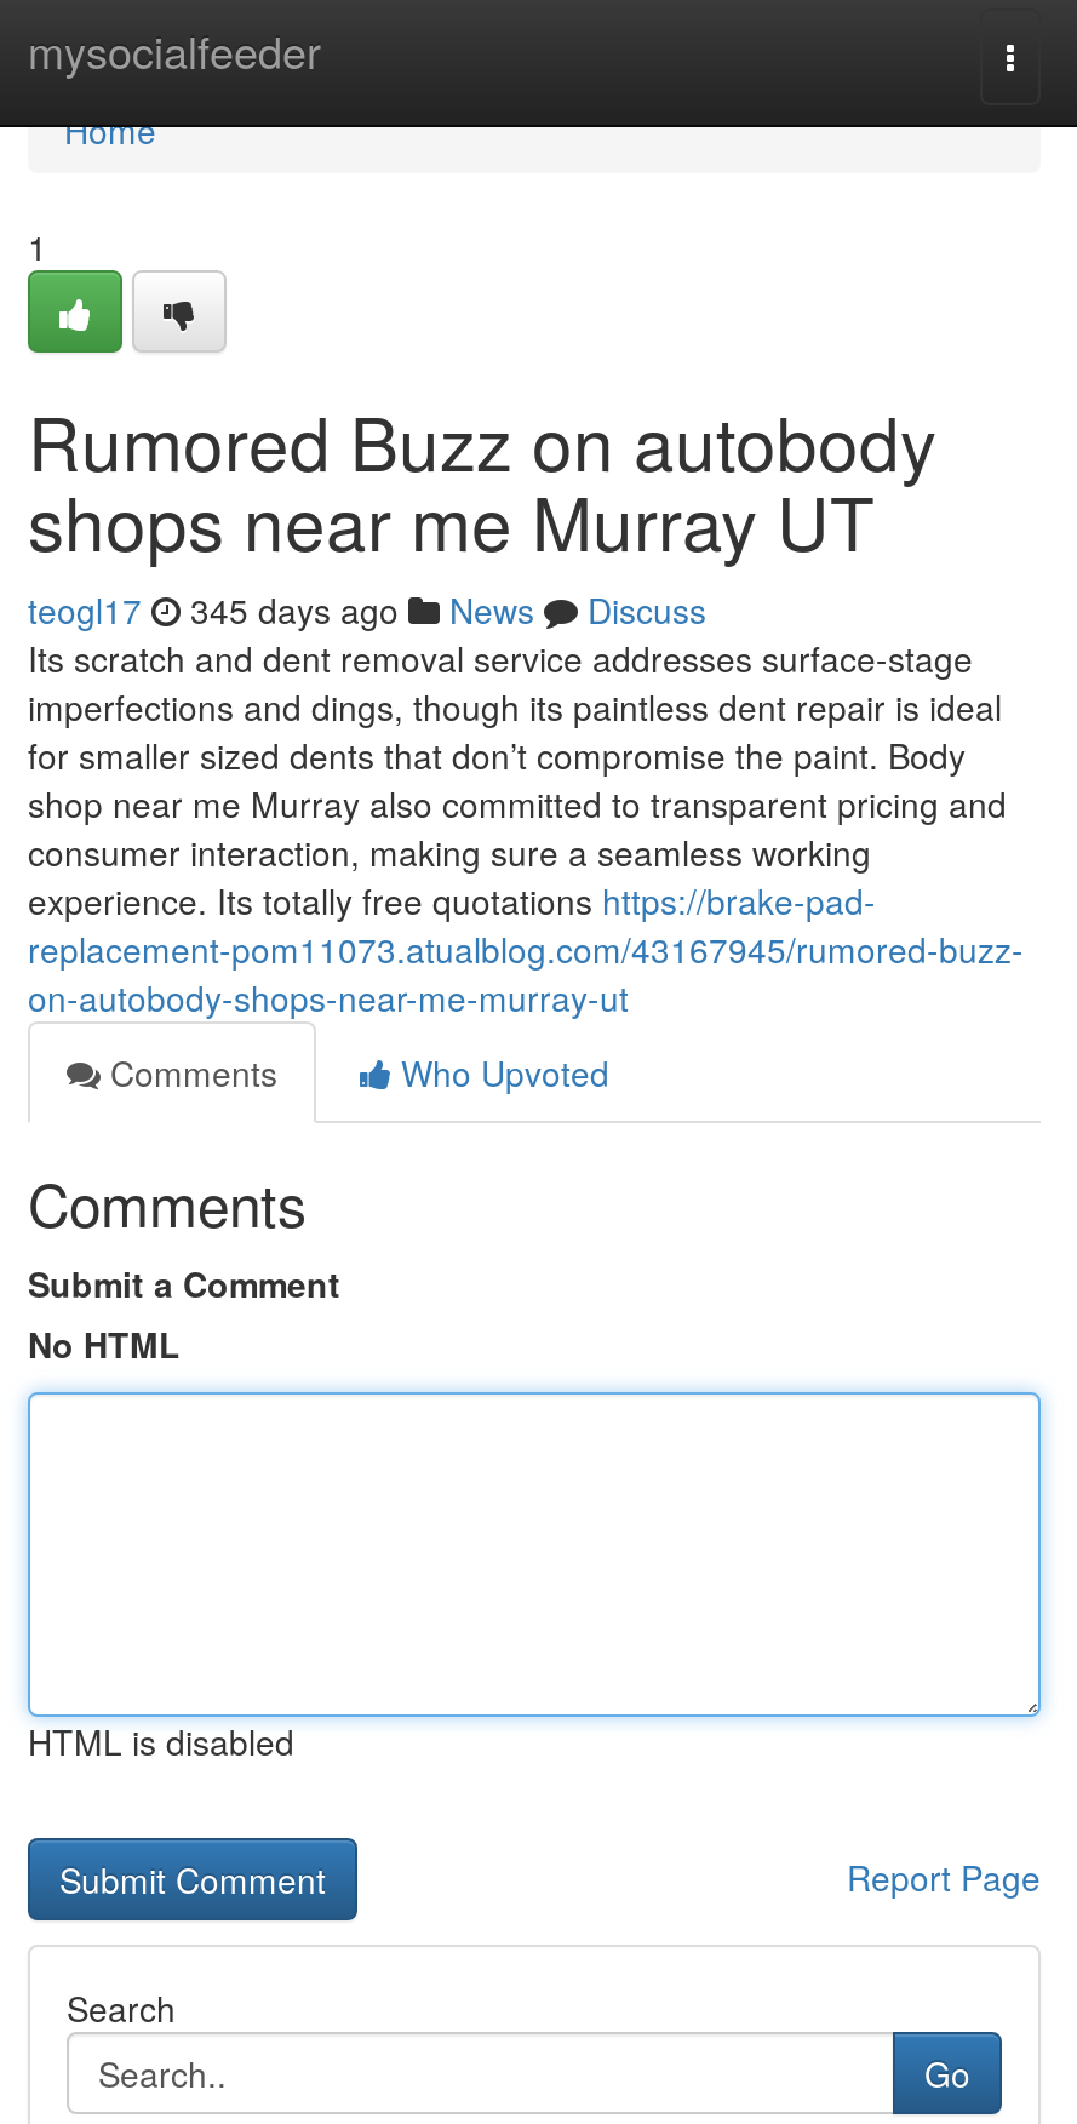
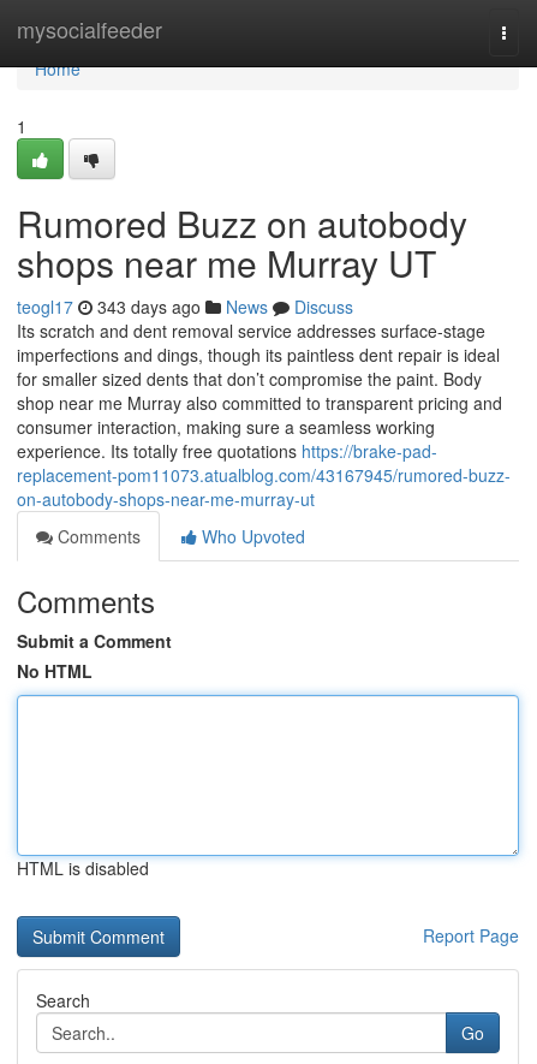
[28,585,706,634] teogl17 345 days ago News Discuss -> [17,295,353,319] teogl17 343 days ago News Discuss

